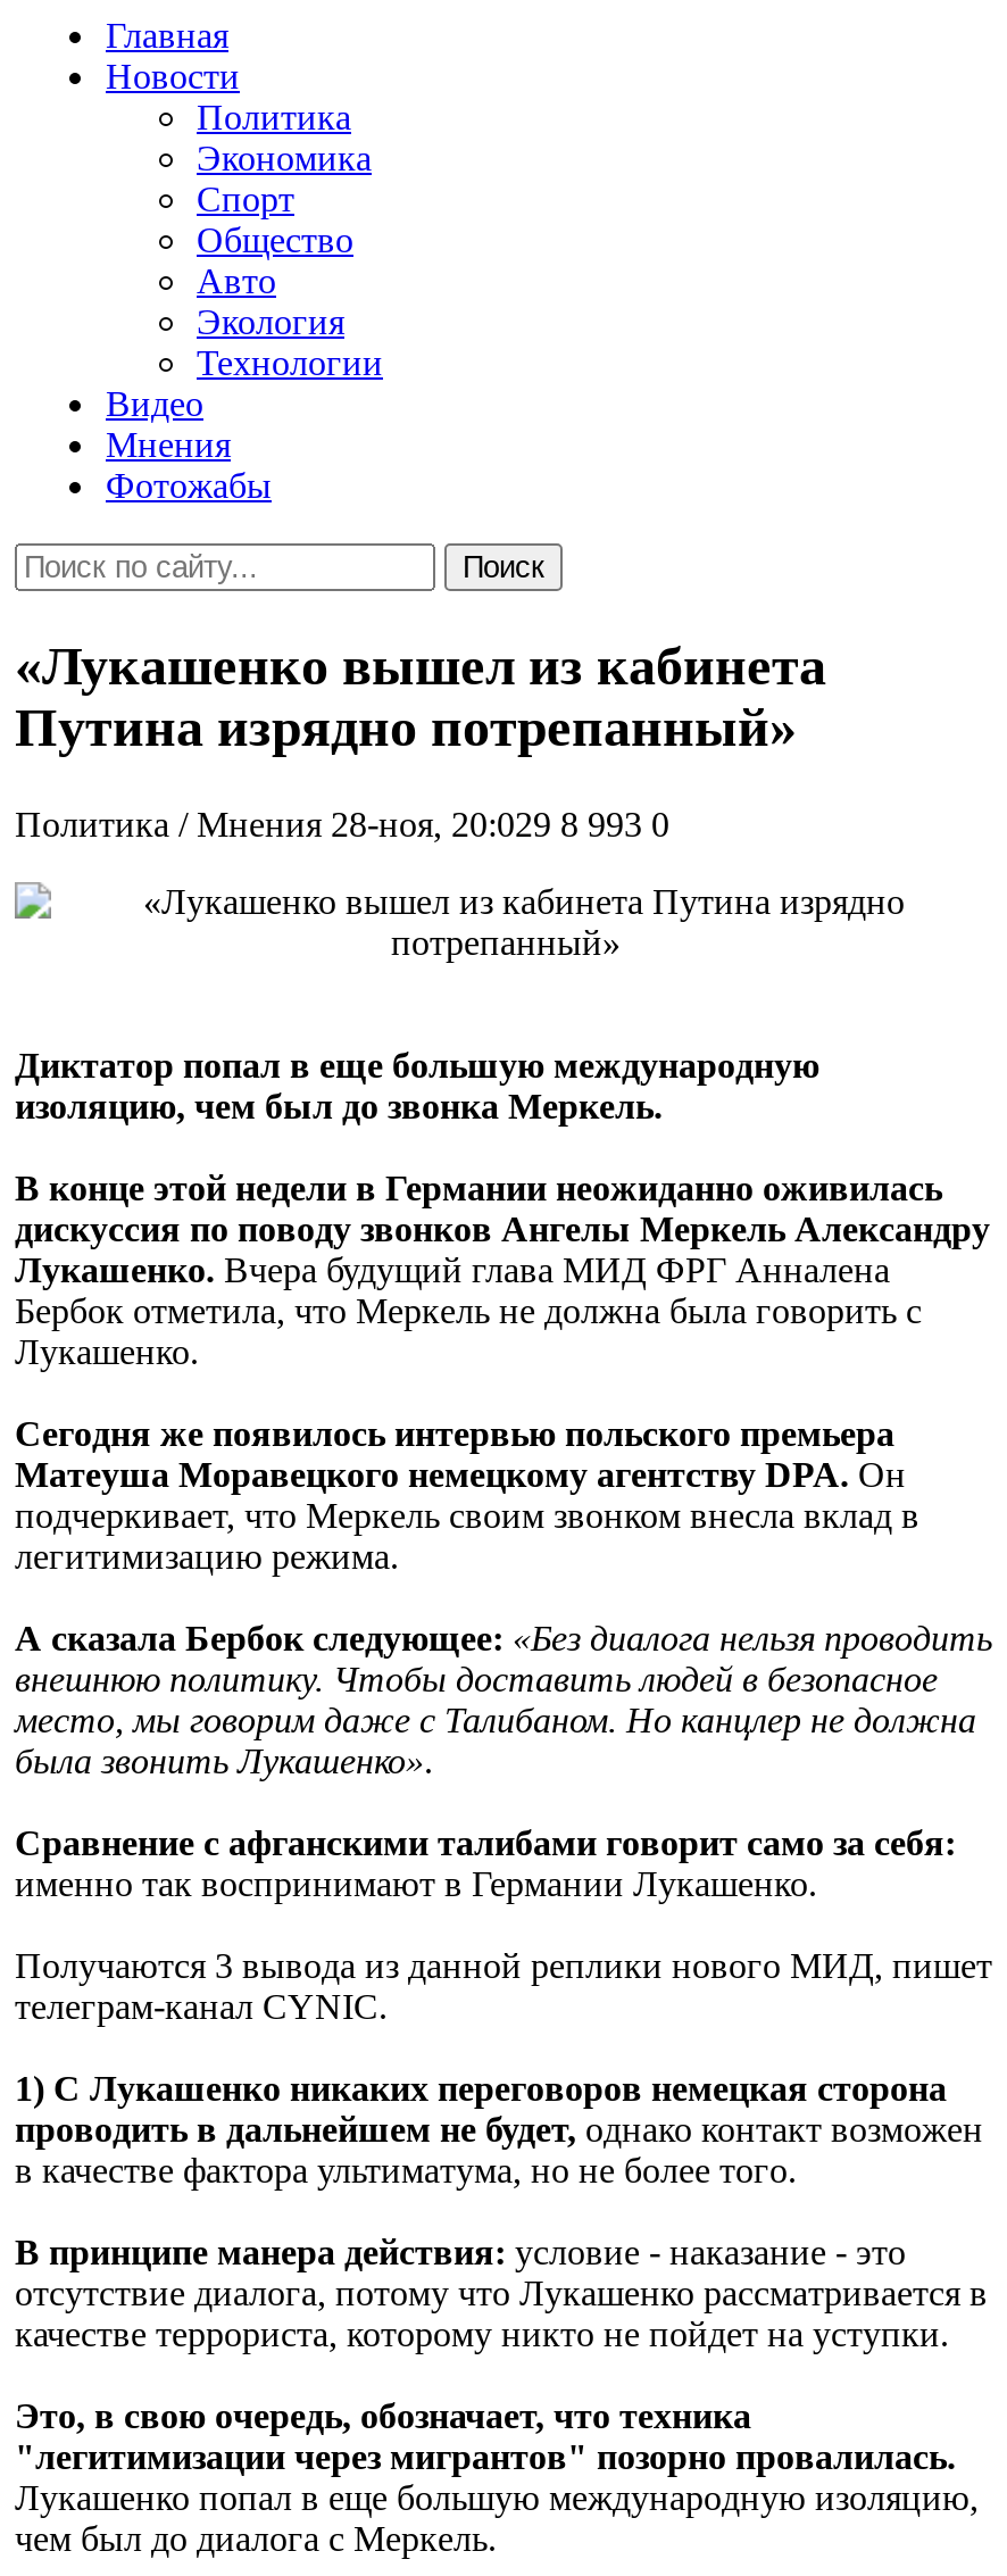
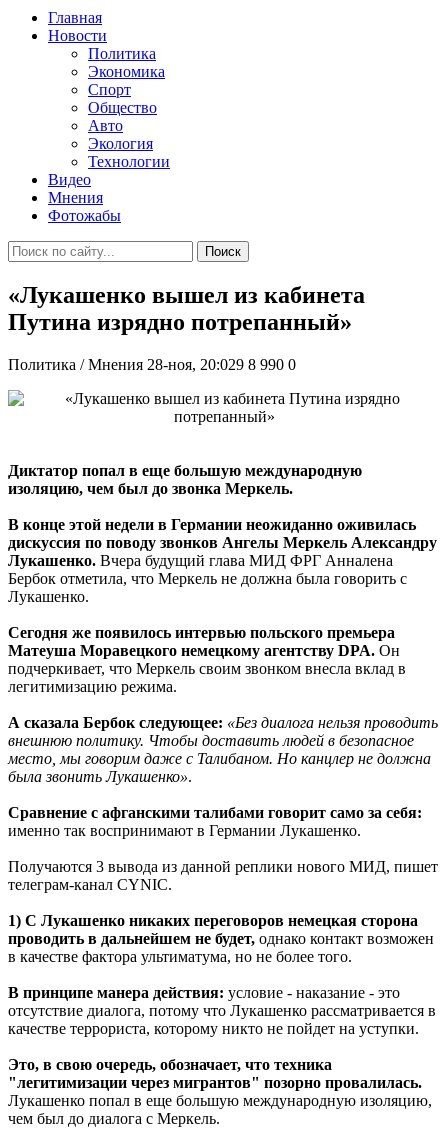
[15,804,669,843] Политика / Мнения 28-ноя, 20:029 8 993 0 -> [8,356,296,373] Политика / Мнения 28-ноя, 20:029 8 990 0

